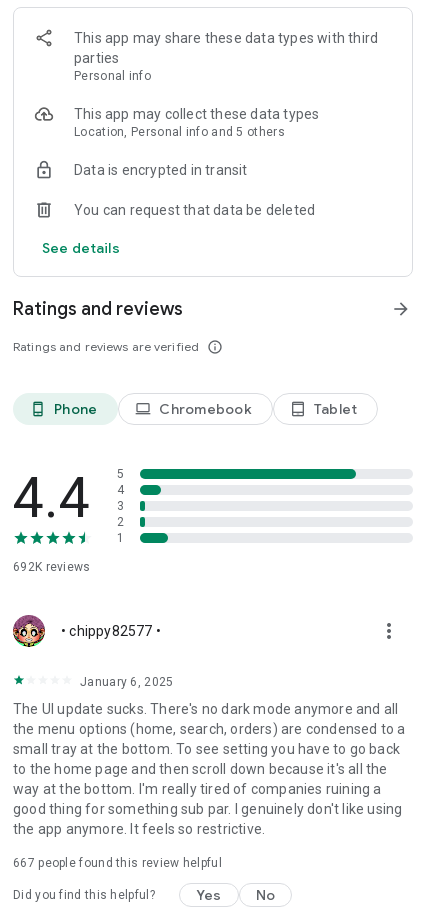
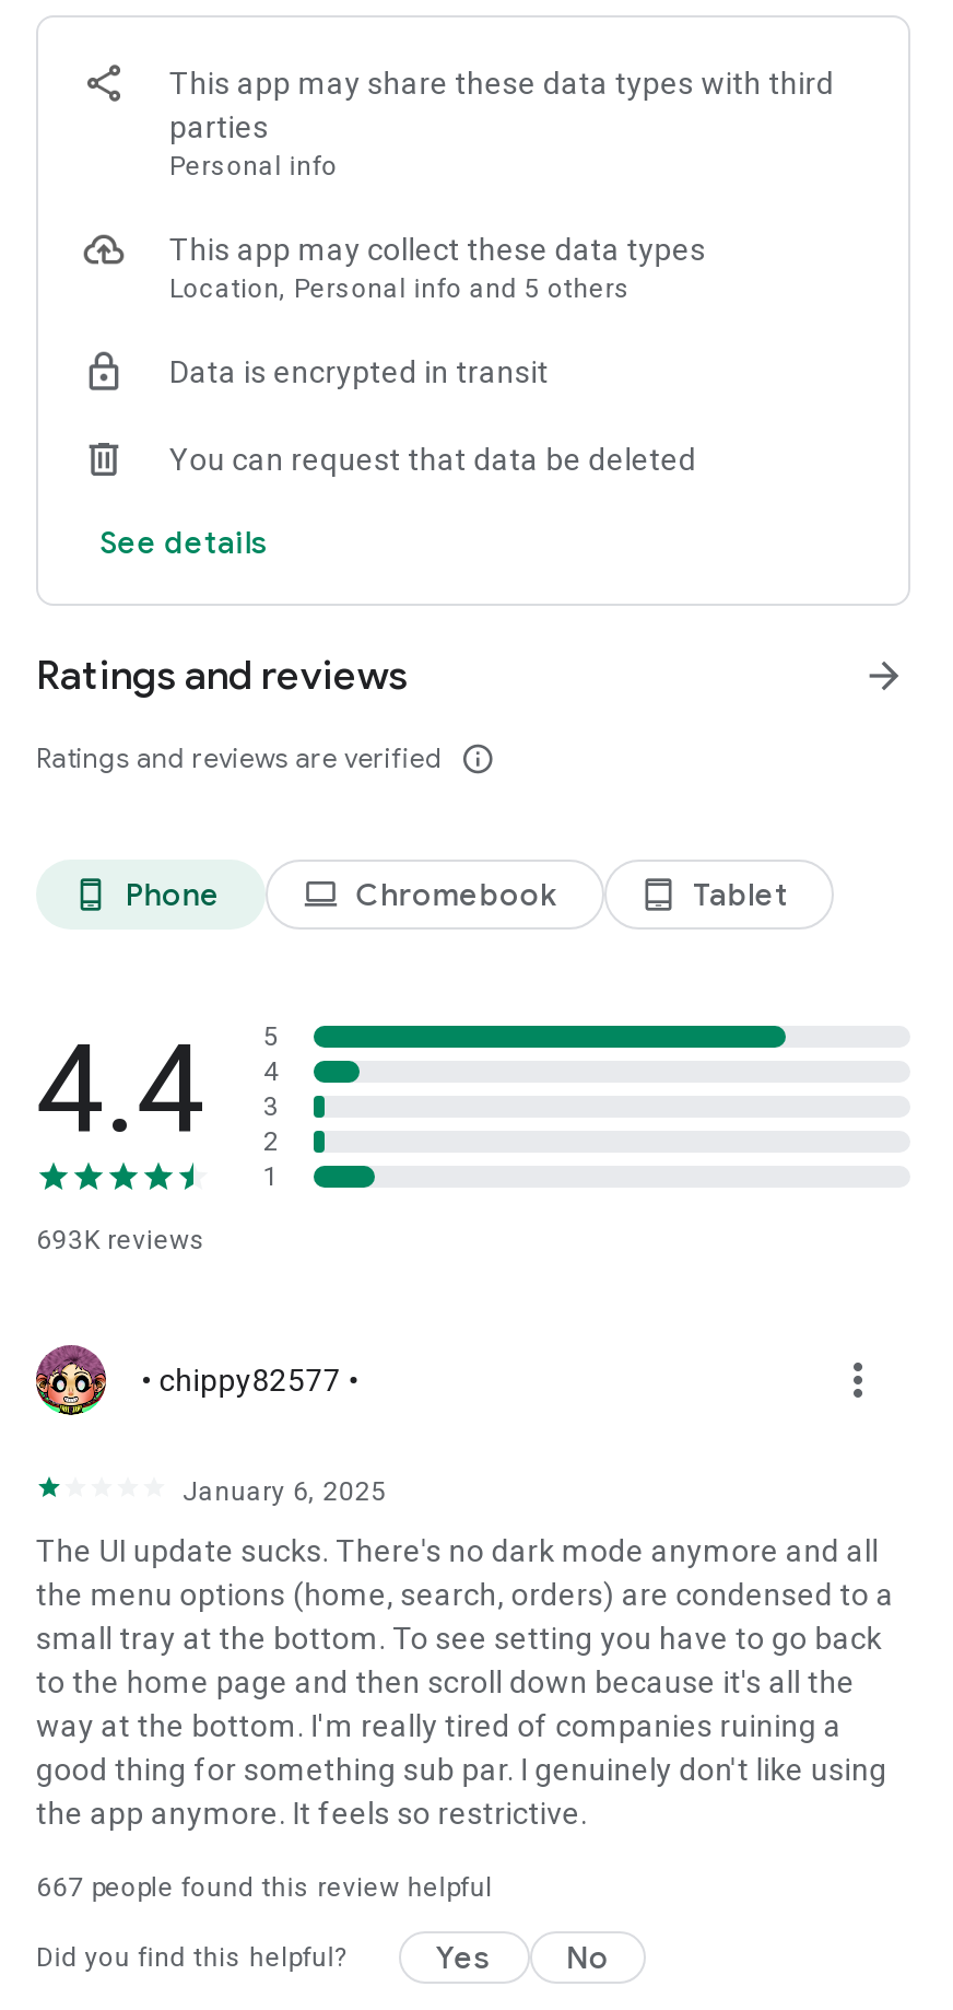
[13,560,91,574] 692K reviews -> [36,1225,206,1255] 693K reviews

